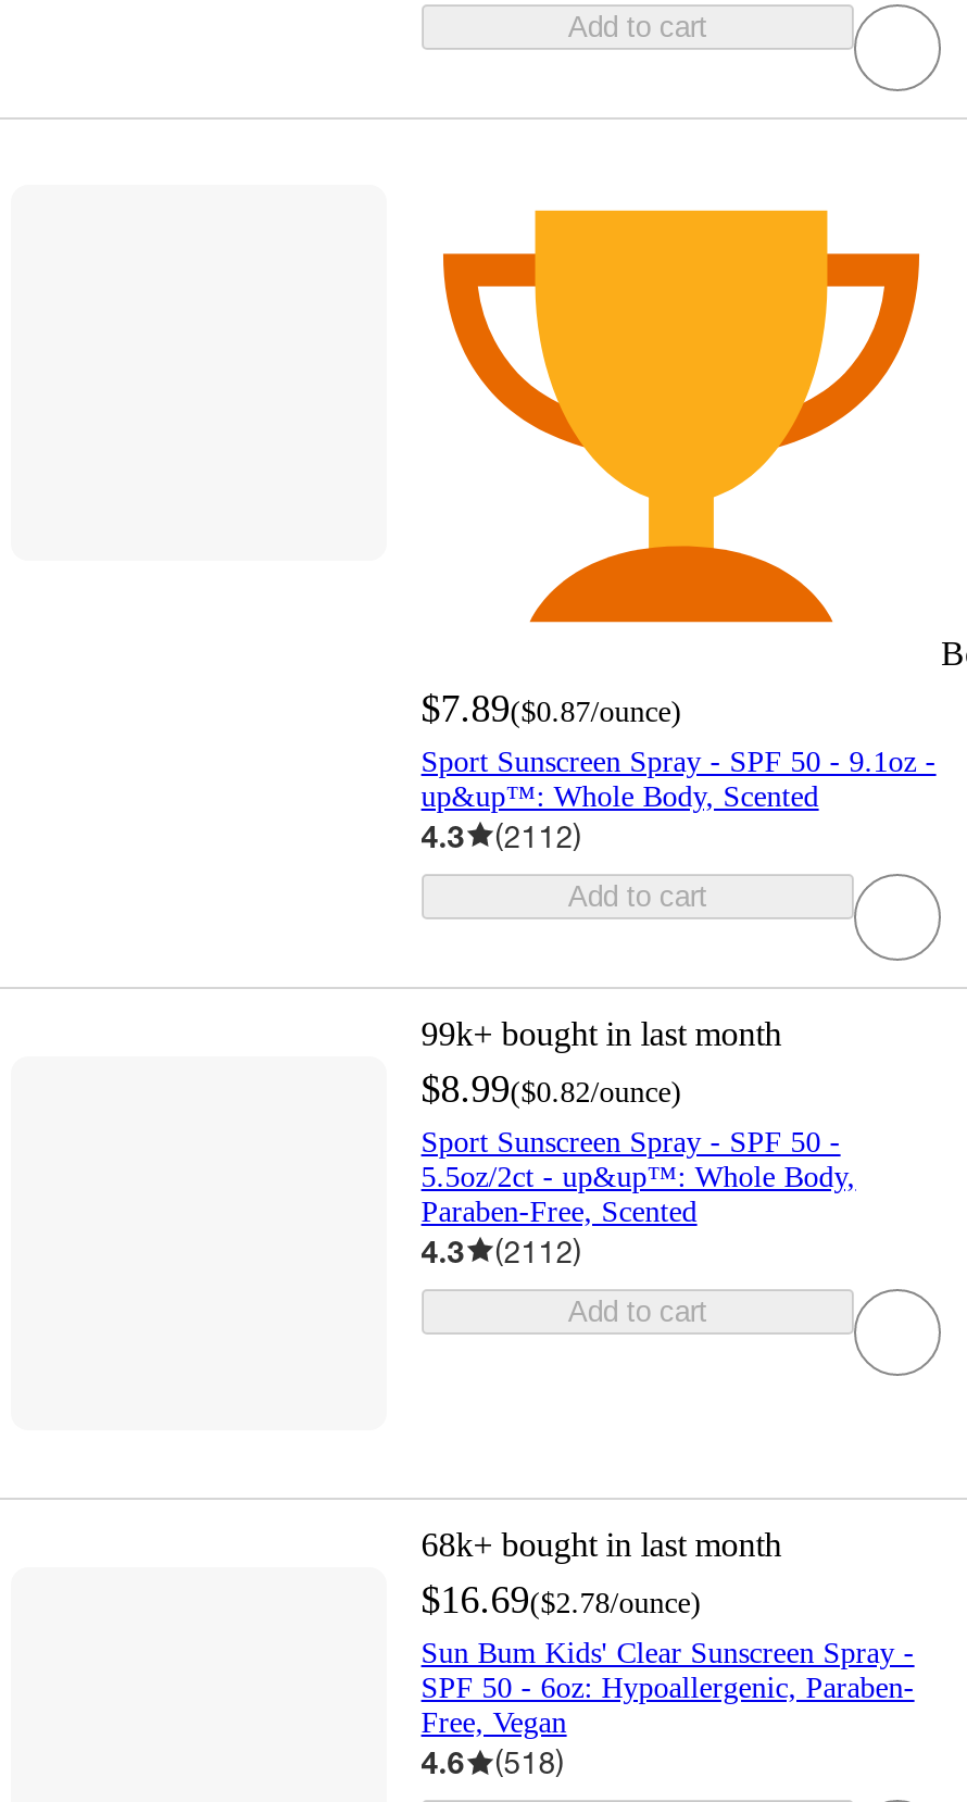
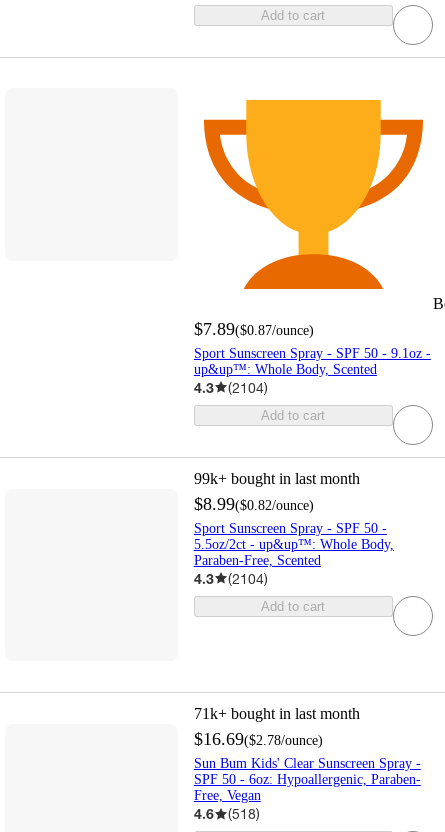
[421,817,582,854] 4.3 (2112) -> [194,379,268,396] 4.3 (2104)
[421,1232,582,1269] 4.3 (2112) -> [194,570,268,587] 4.3 (2104)
[421,1526,782,1563] 68k+ bought in last month -> [194,705,360,722] 71k+ bought in last month

